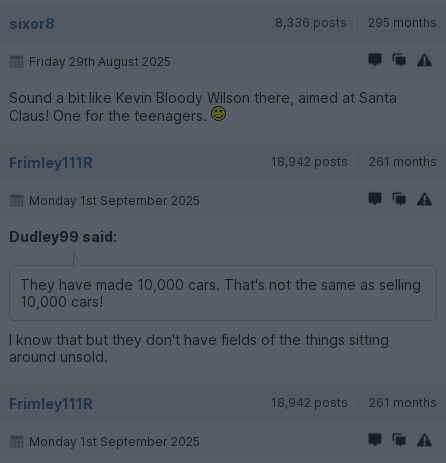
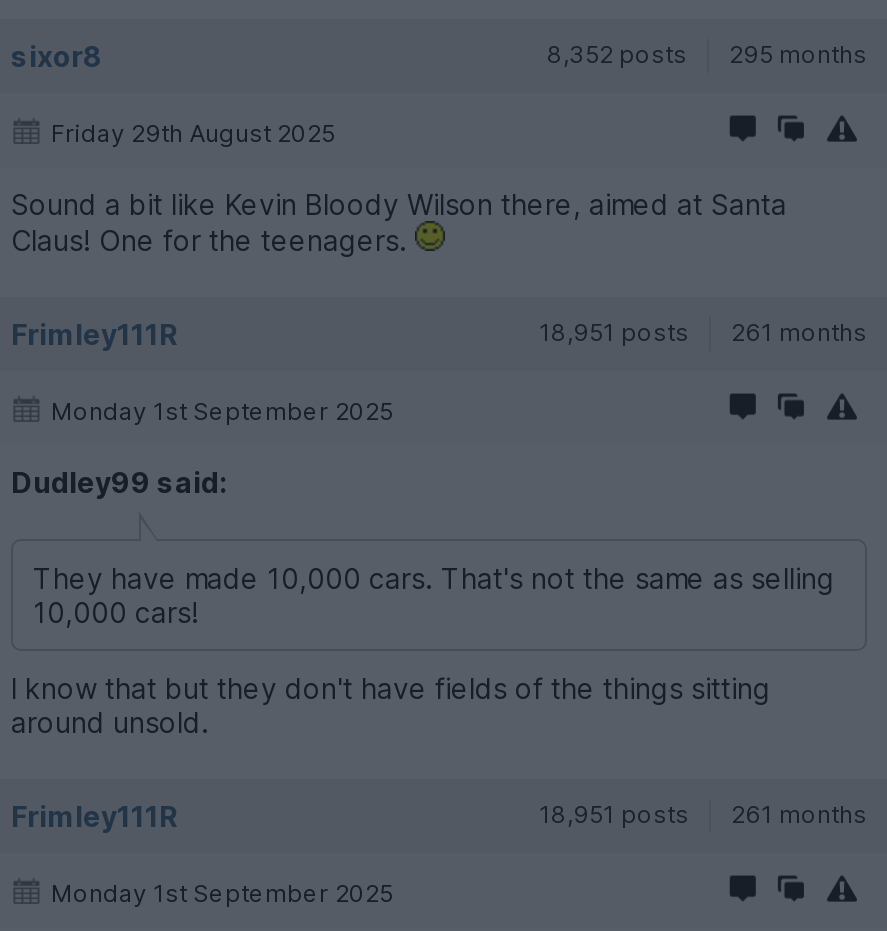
[275,15,437,30] 8,336 posts 295 months -> [547,38,867,68] 8,352 posts 295 months
[271,154,437,169] 18,942 posts 261 months -> [539,316,867,346] 18,951 posts 261 months
[271,395,437,410] 18,942 posts 261 months -> [539,798,867,828] 18,951 posts 261 months

